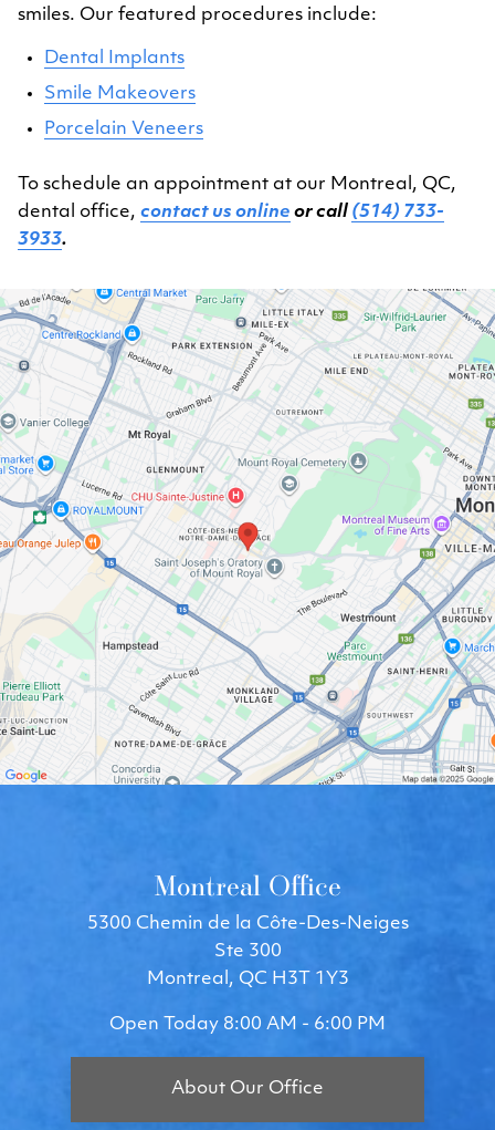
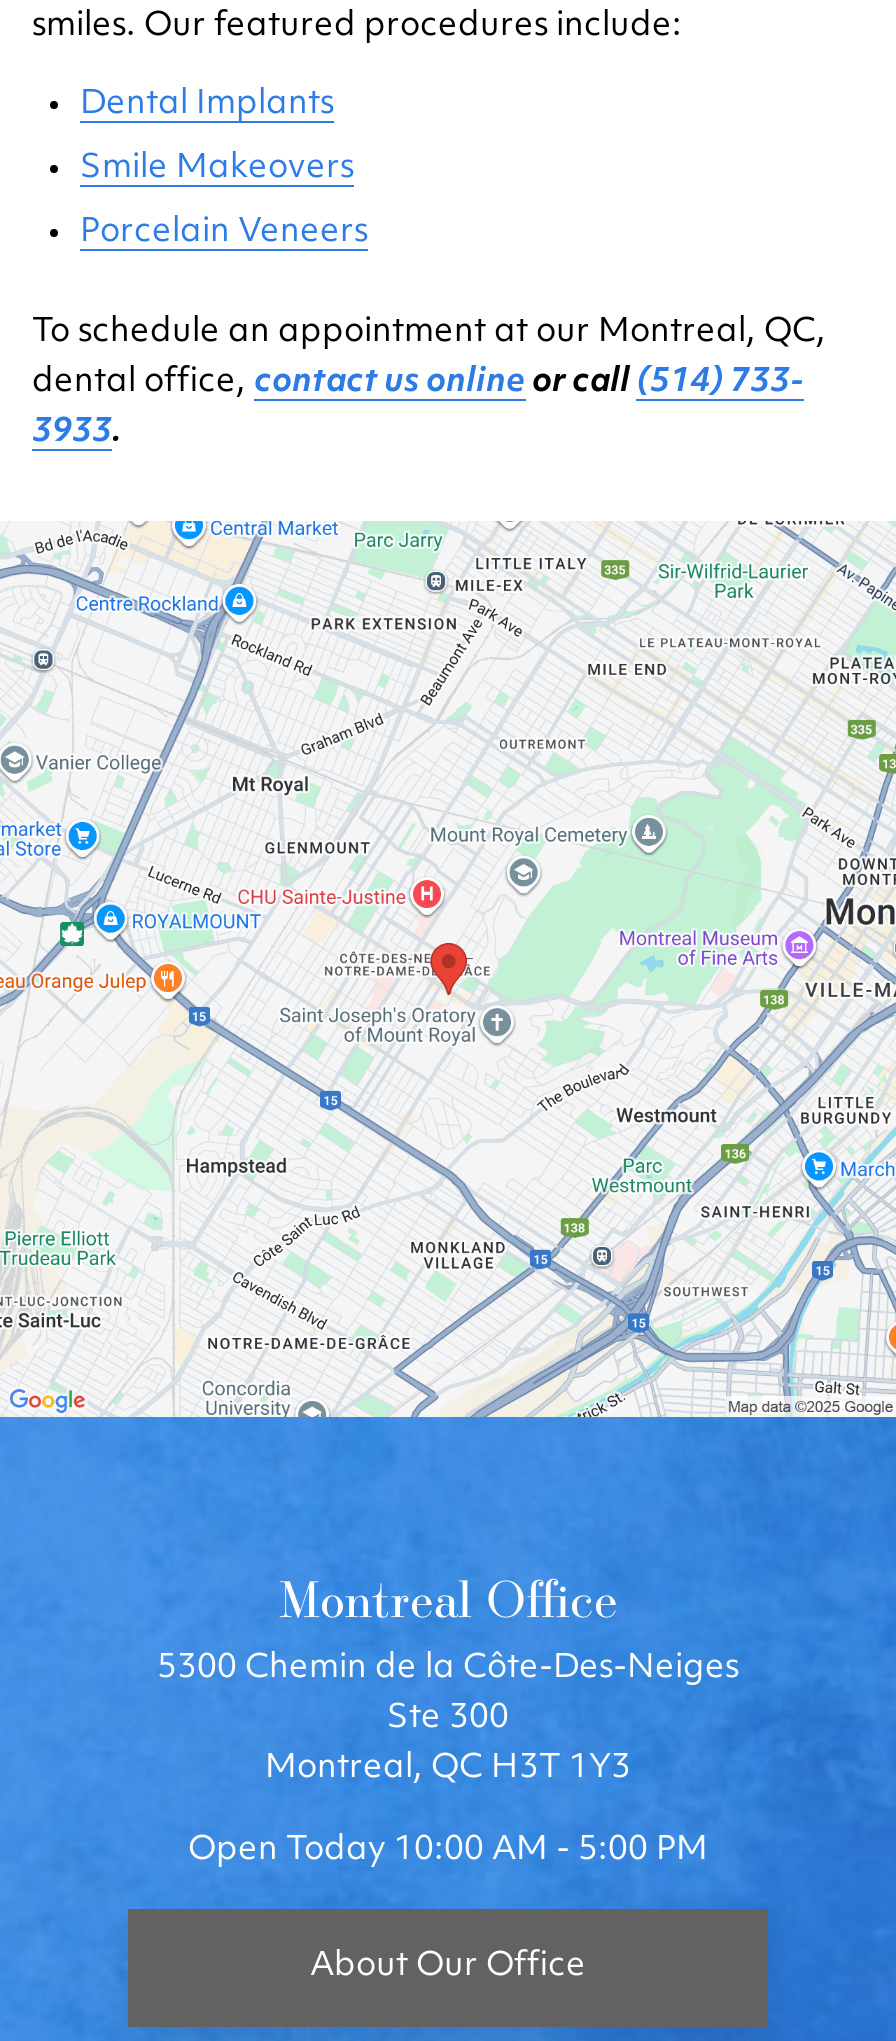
[109,1016,386,1033] Open Today 8:00 AM - 6:00 PM -> [188,1835,708,1867] Open Today 10:00 AM - 5:00 PM

